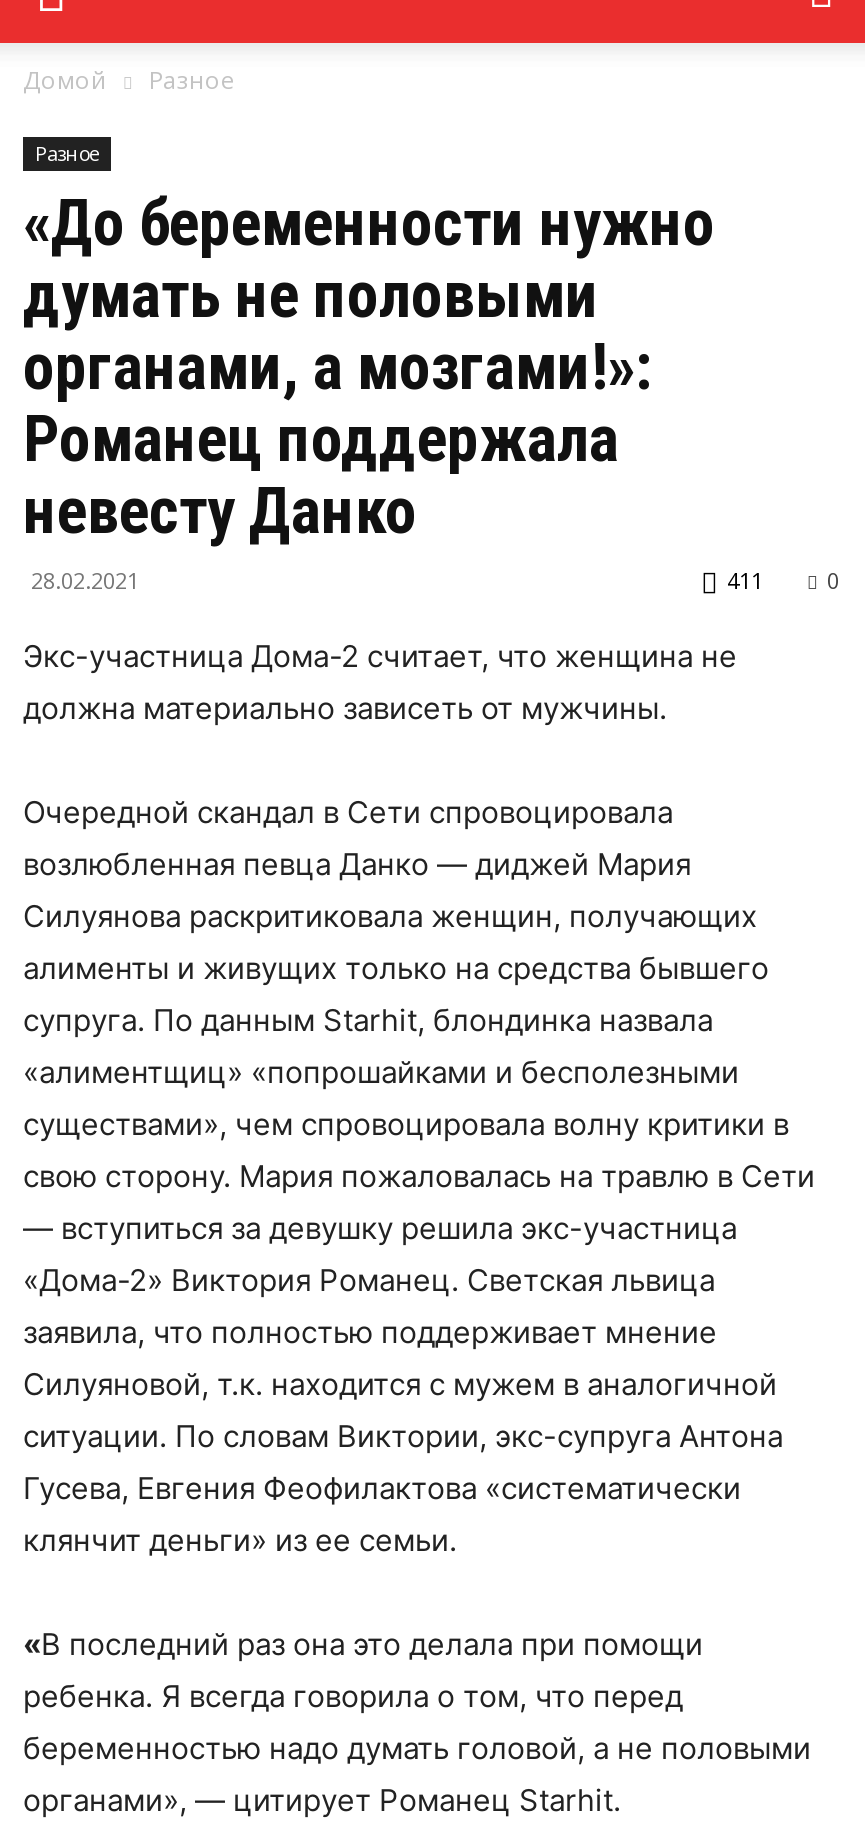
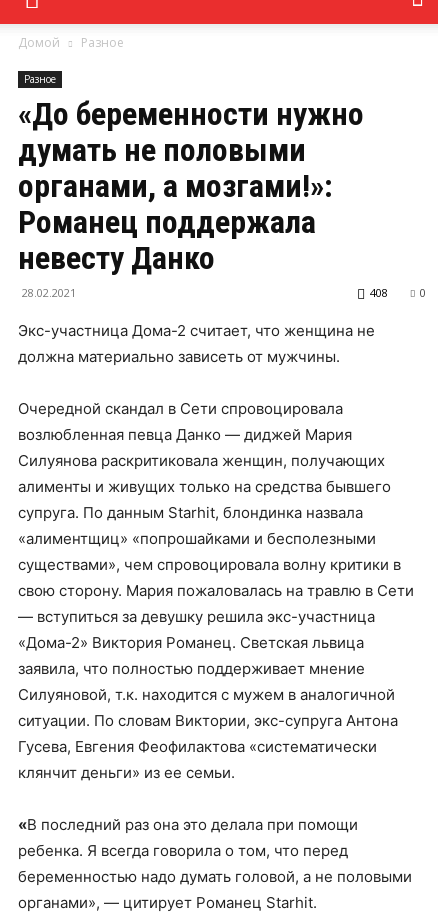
[727,565,763,595] 411 -> [370,285,388,300] 408

